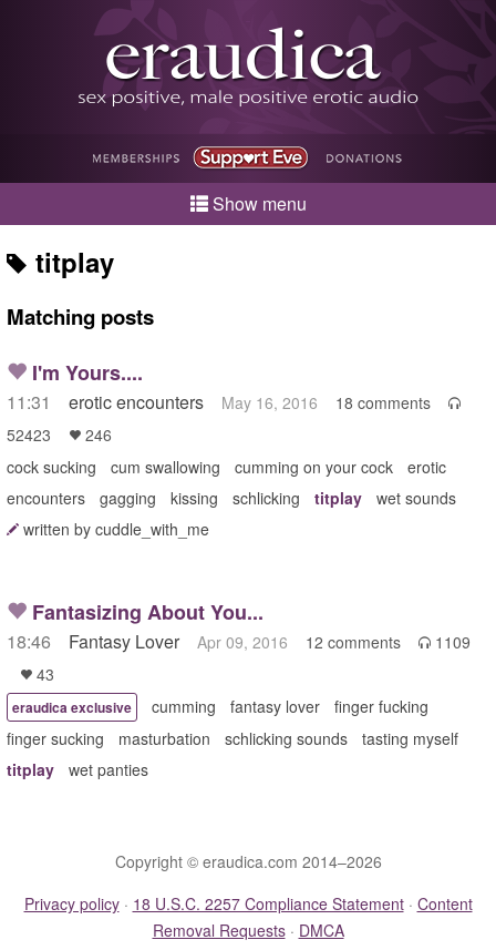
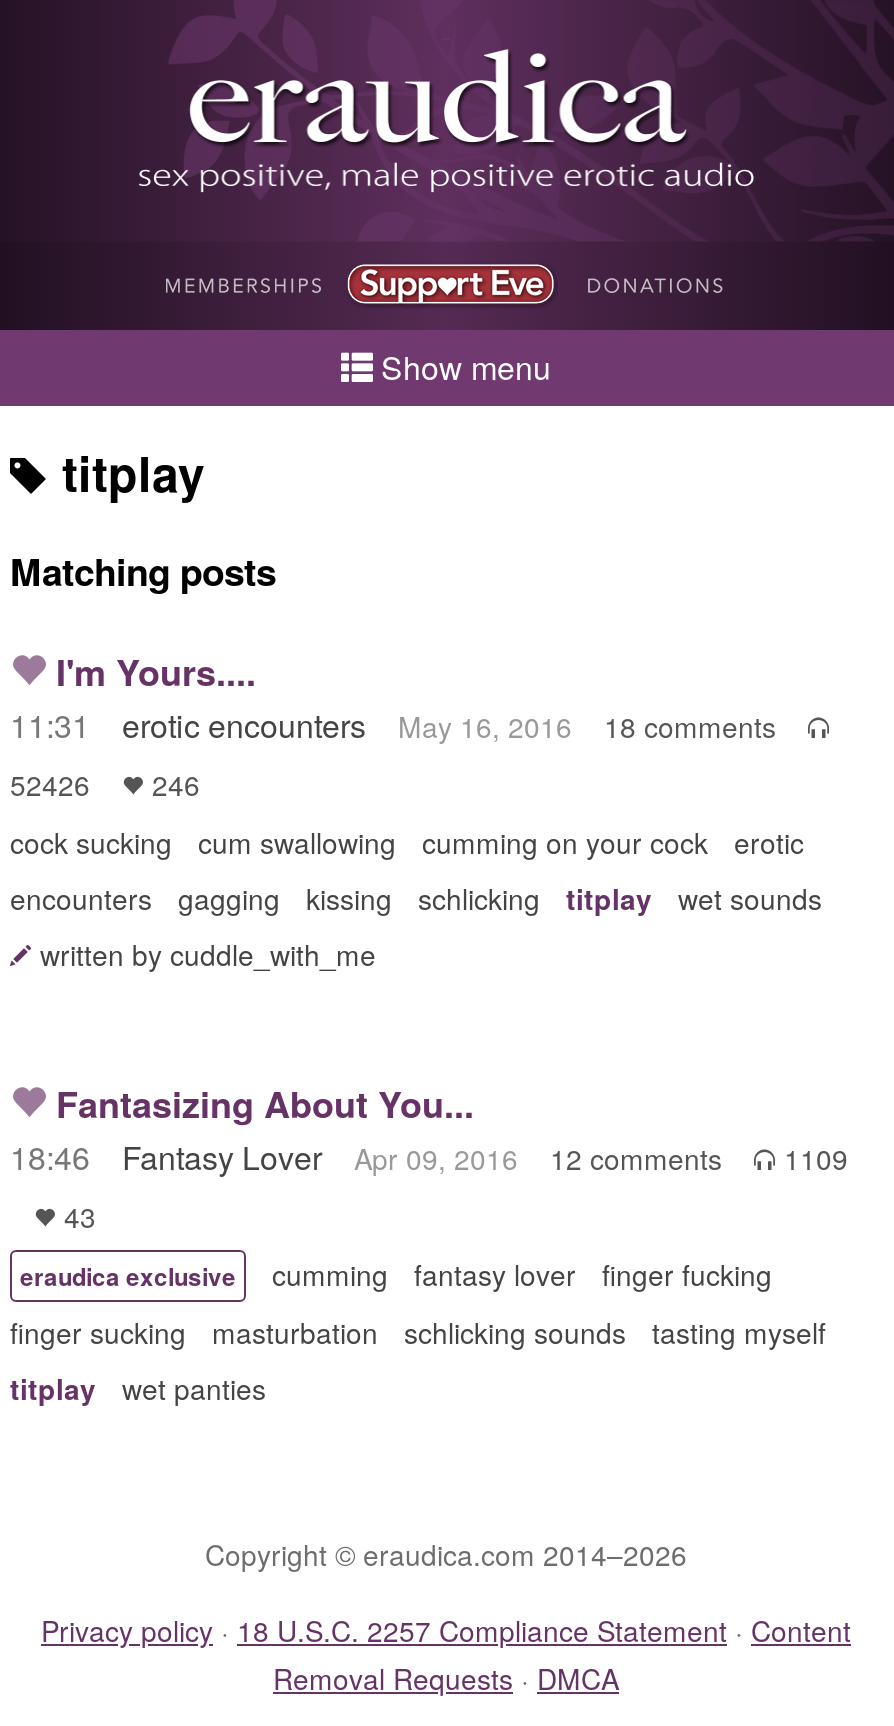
[7,423,51,445] 52423 -> [10,763,90,803] 52426

